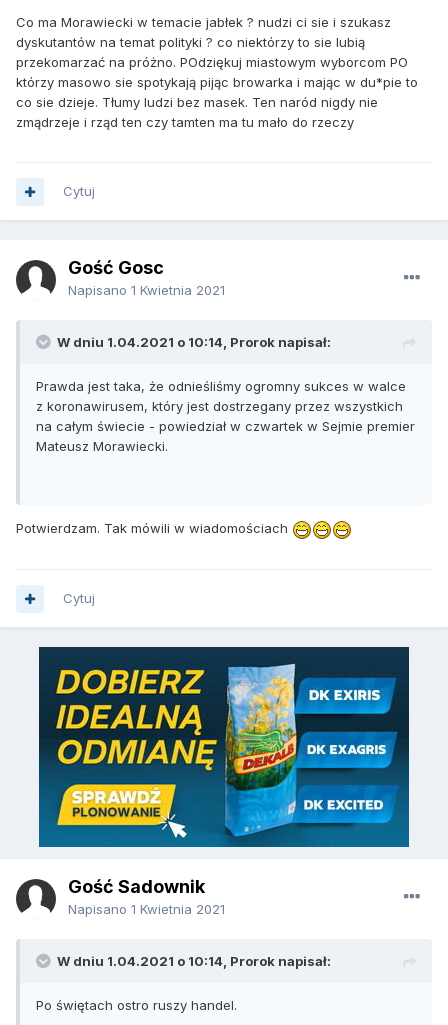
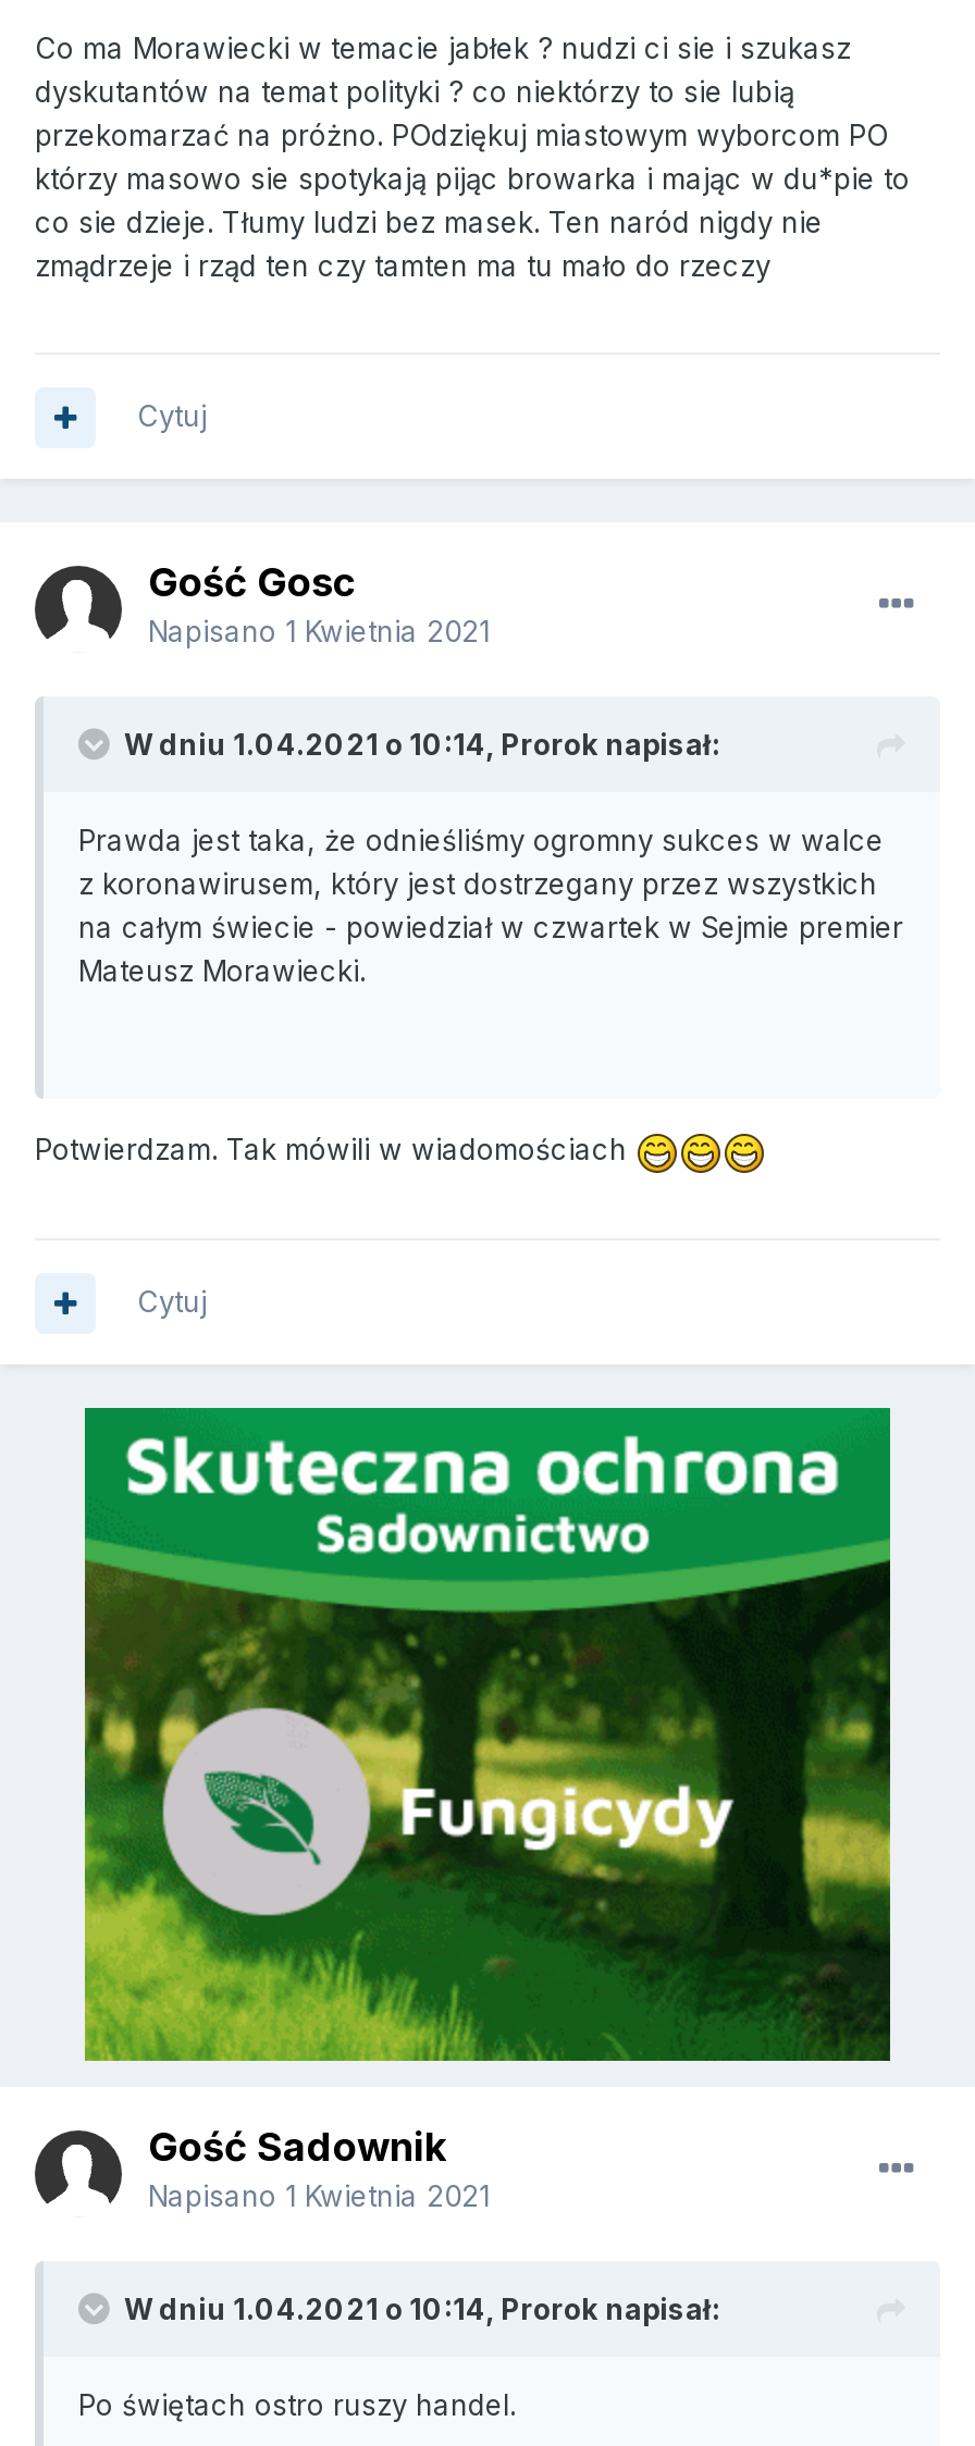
[38,646,410,848] [image] -> [83,1406,892,2063] [image]

